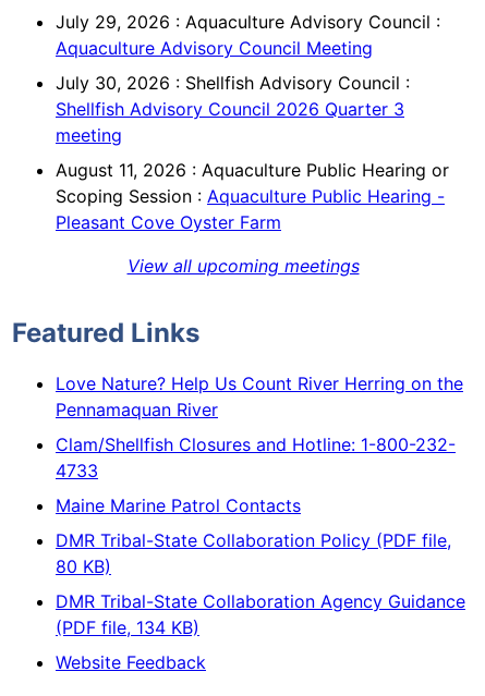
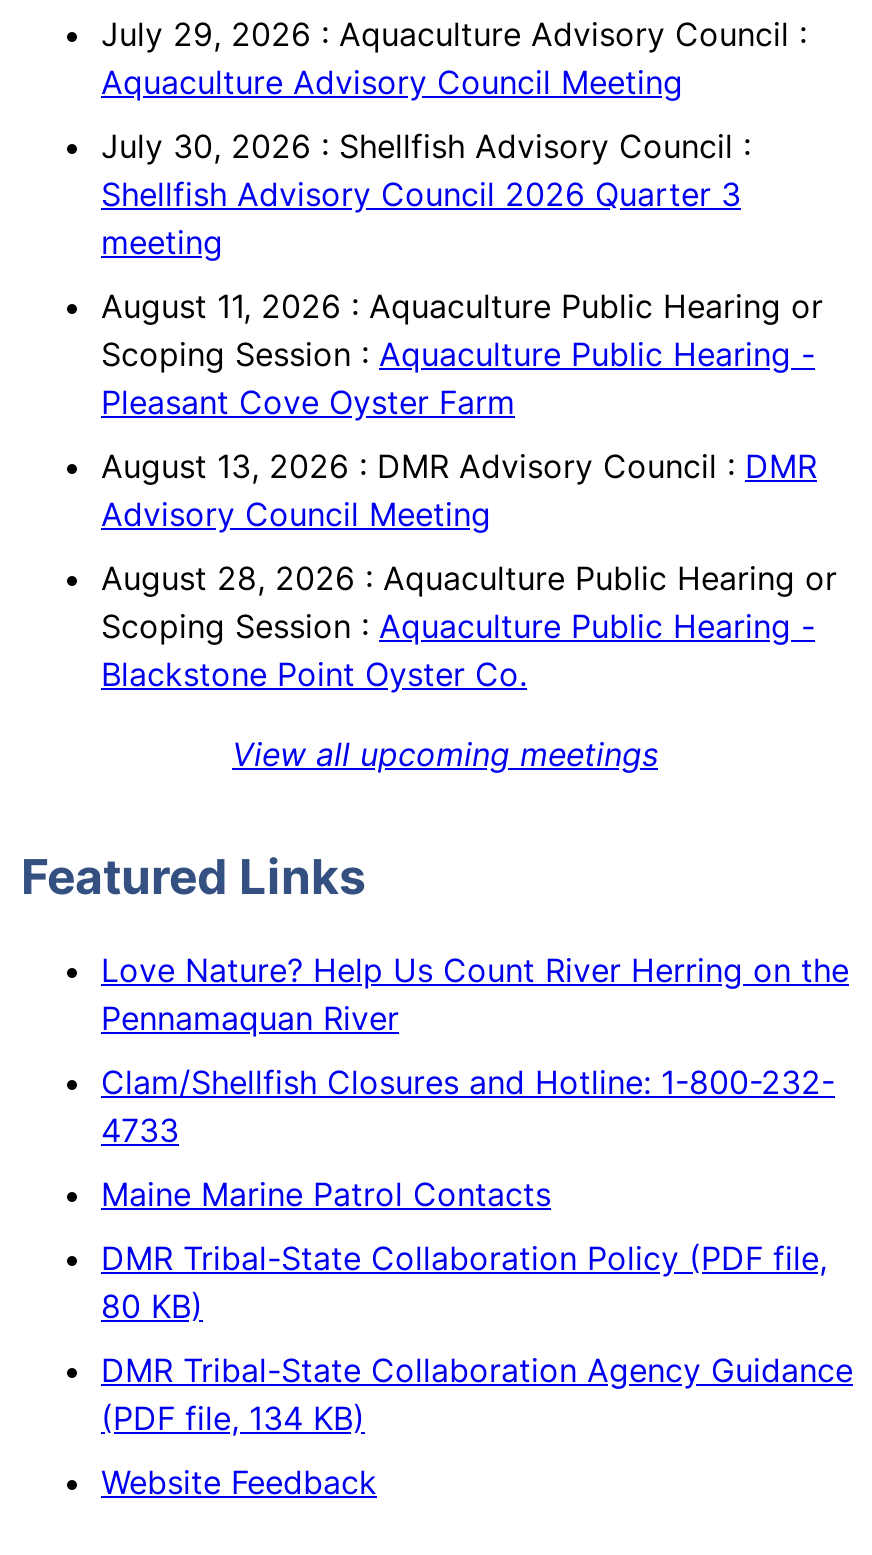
none -> [101,446,837,694] August 13, 2026 : DMR Advisory Council: DMR | Advisory Council Meeting | August 28, 2026 : Aquaculture Public Hearing or | Scoping Session: Aquaculture Public Hearing - | Blackstone Point Oyster Co.

